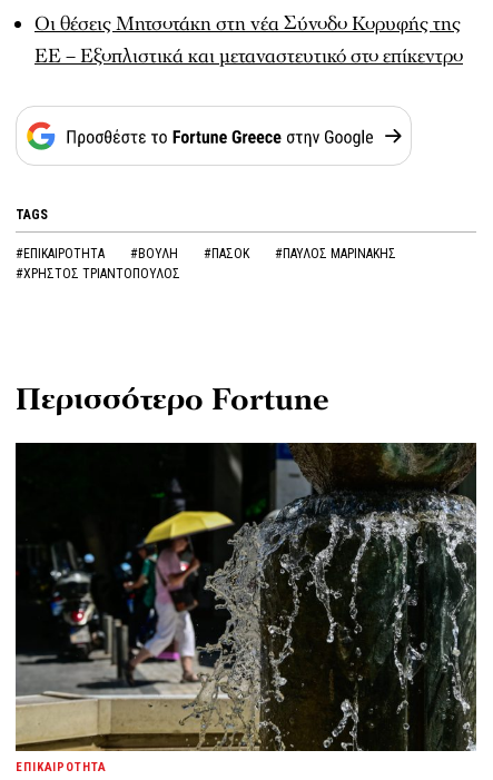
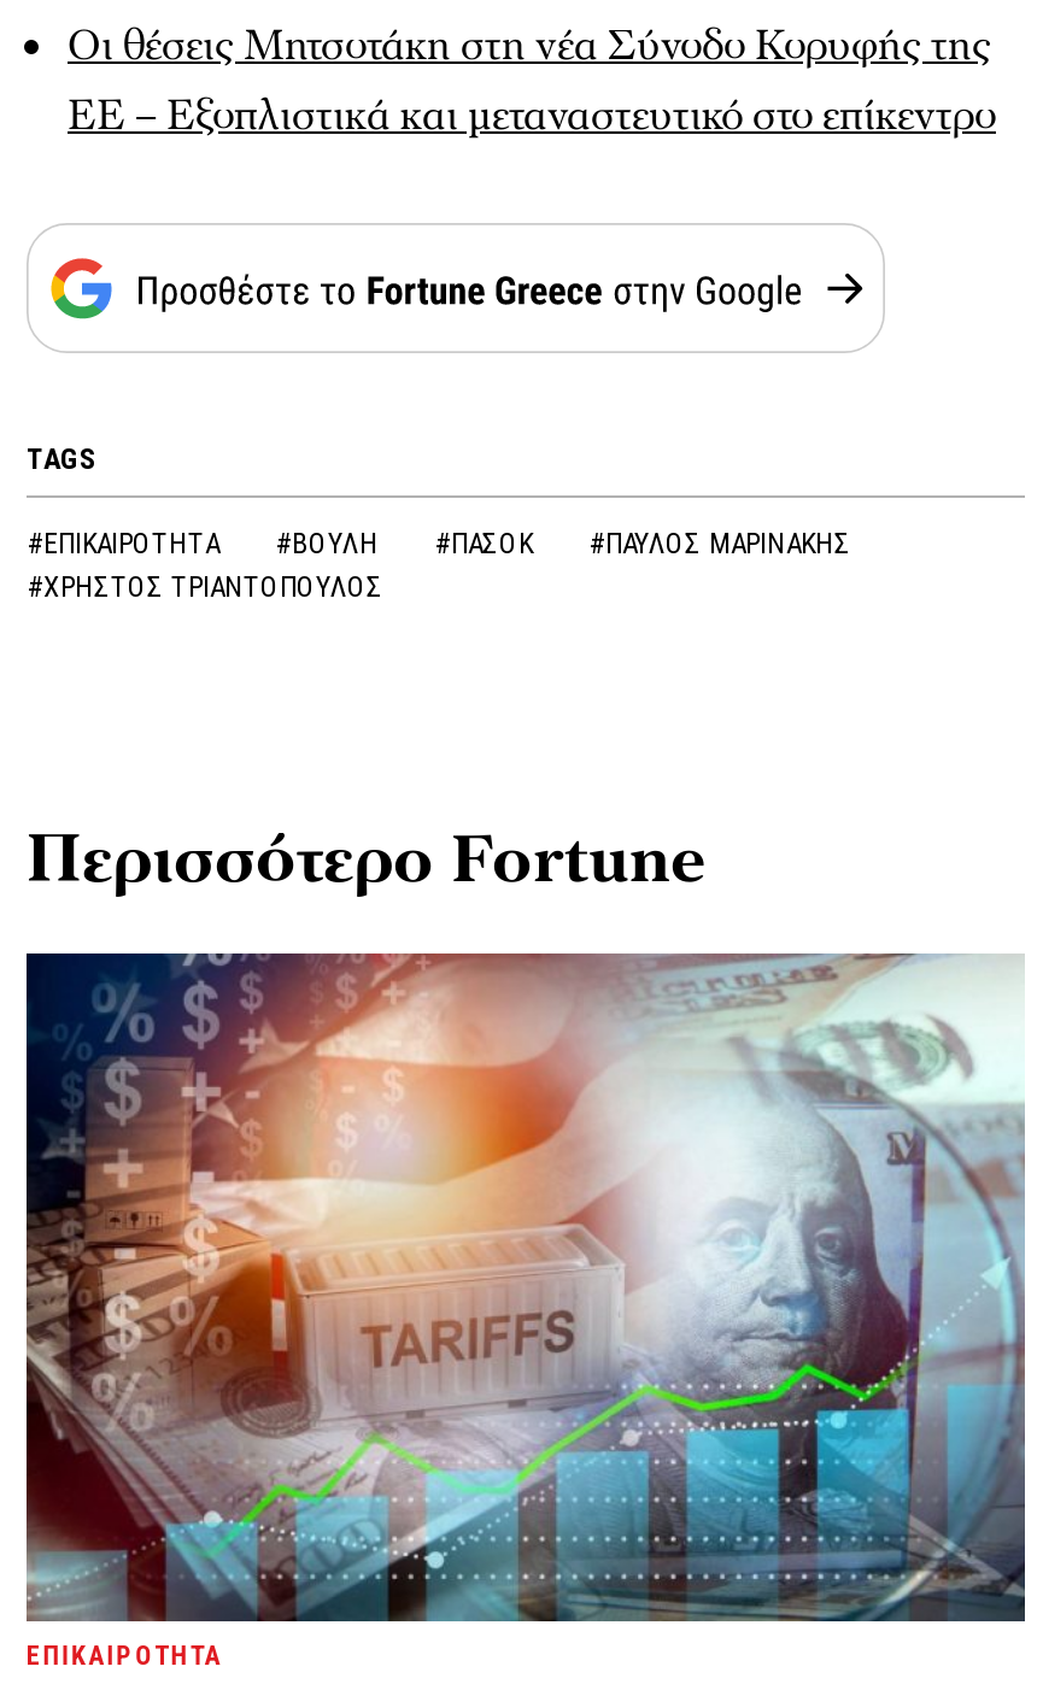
[14,442,477,752] [image] -> [24,951,1025,1624] [image]

